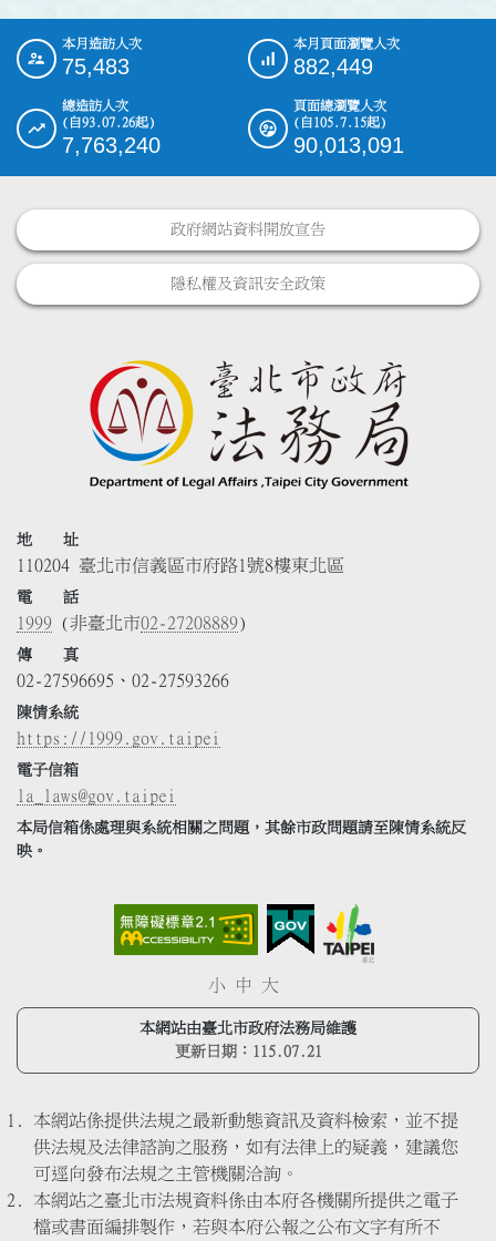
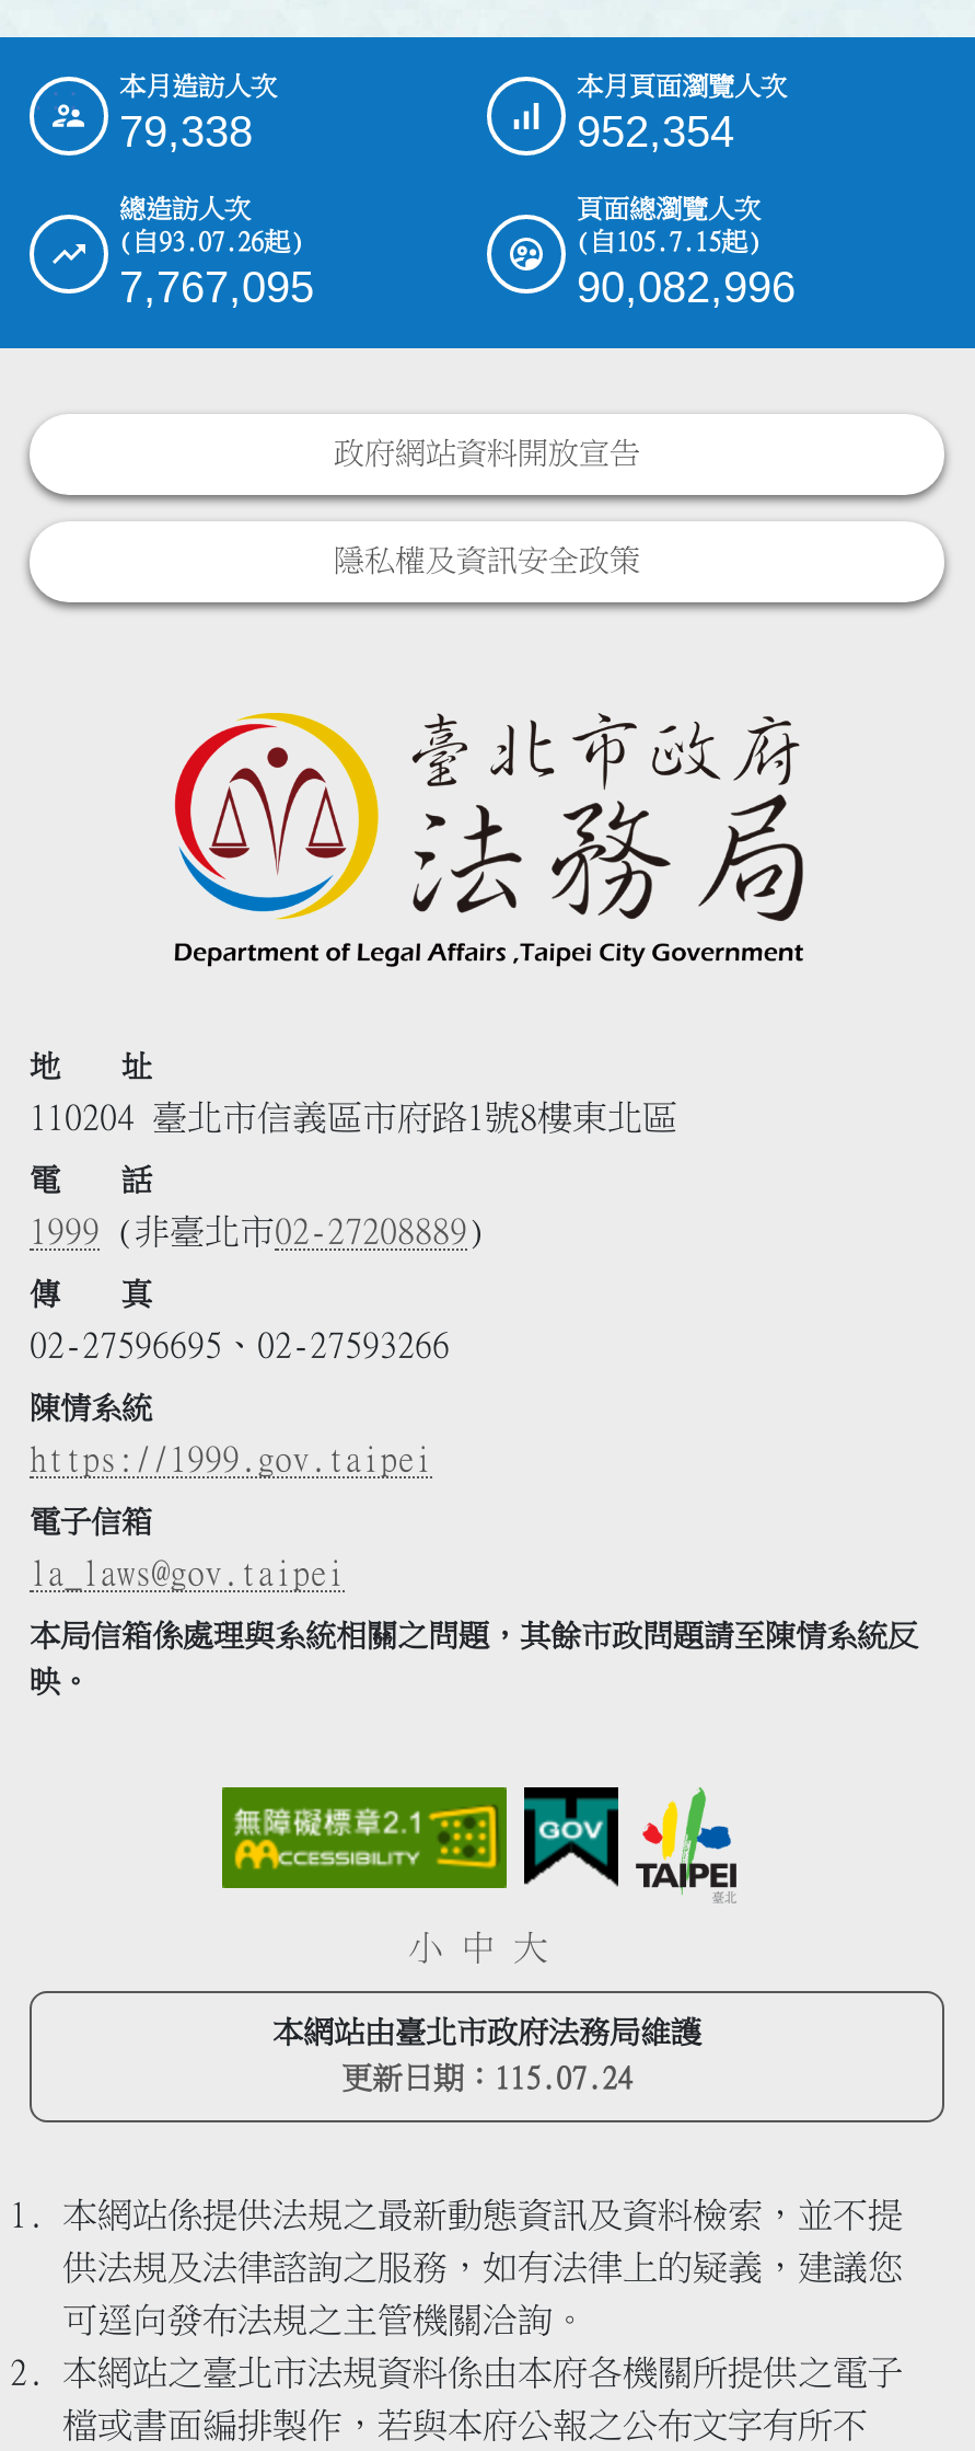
[62,55,130,79] 75,483 -> [119,108,253,156] 79,338
[293,55,373,79] 882,449 -> [577,108,734,156] 952,354
[62,133,161,158] 7,763,240 -> [119,264,314,312] 7,767,095
[293,133,404,158] 90,013,091 -> [577,264,796,312] 90,082,996
[174,1043,322,1059] 更新日期：115.07.21 -> [341,2062,632,2093] 更新日期：115.07.24

